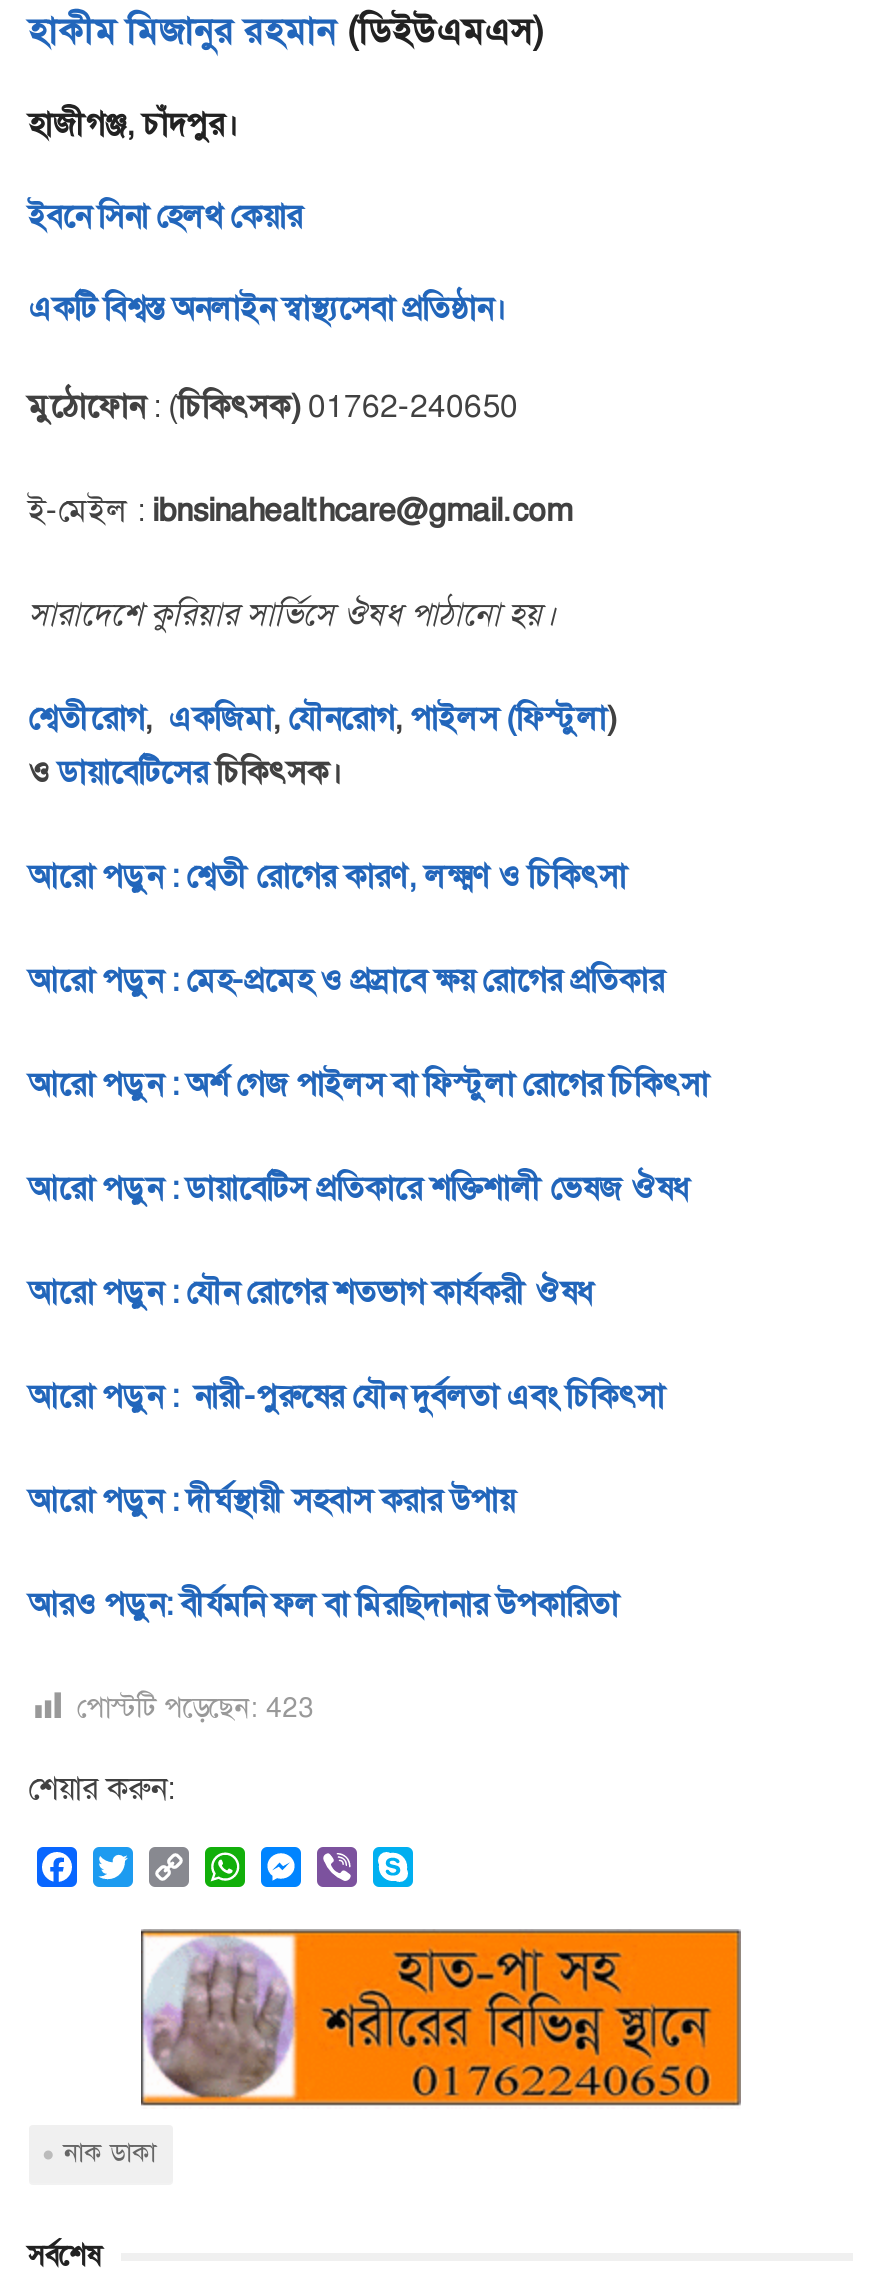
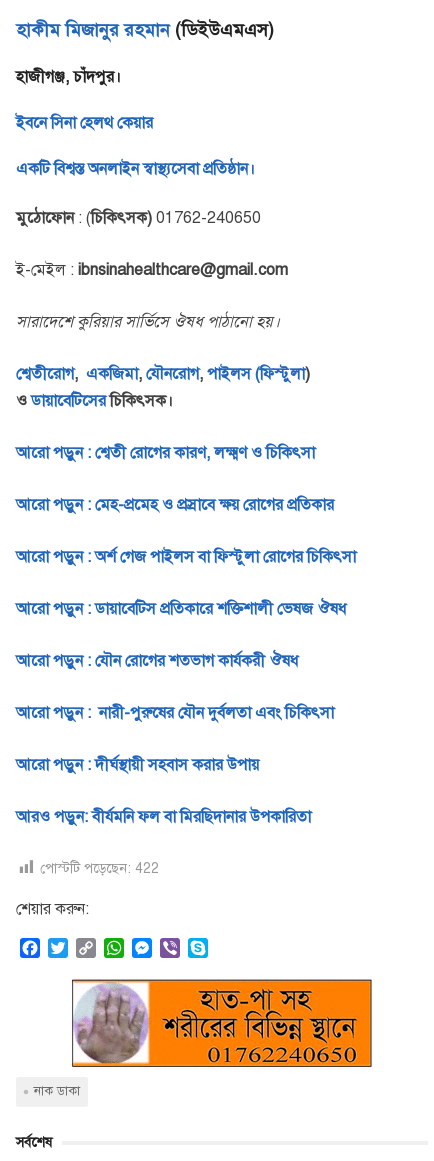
[76,1691,314,1725] পোস্টটি পড়েছেন: 423 -> [40,860,159,877] পোস্টটি পড়েছেন: 422

